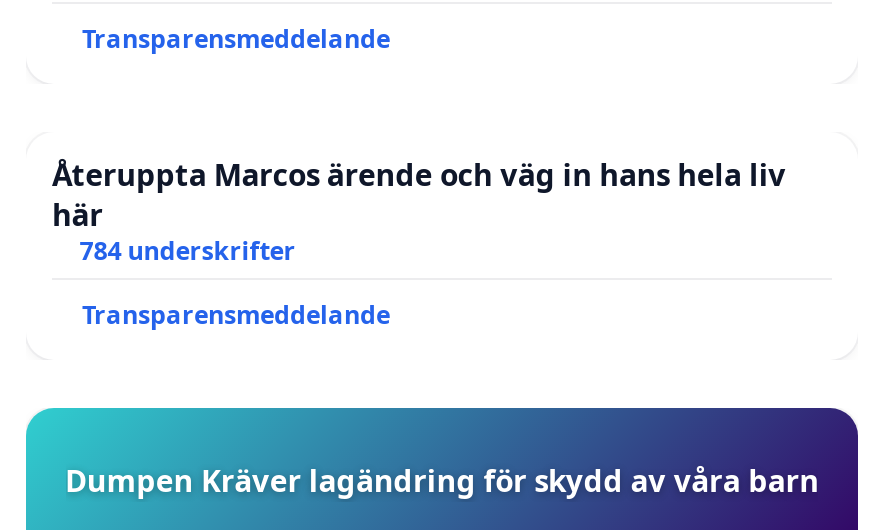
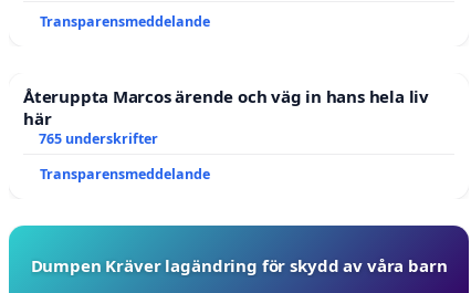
[80,234,296,268] 784 underskrifter -> [38,129,158,148] 765 underskrifter

